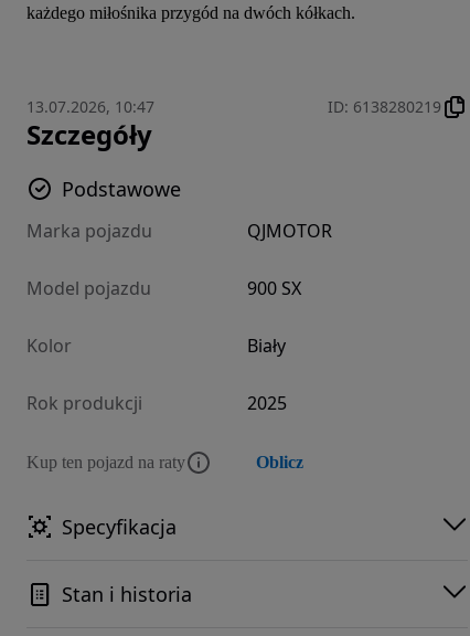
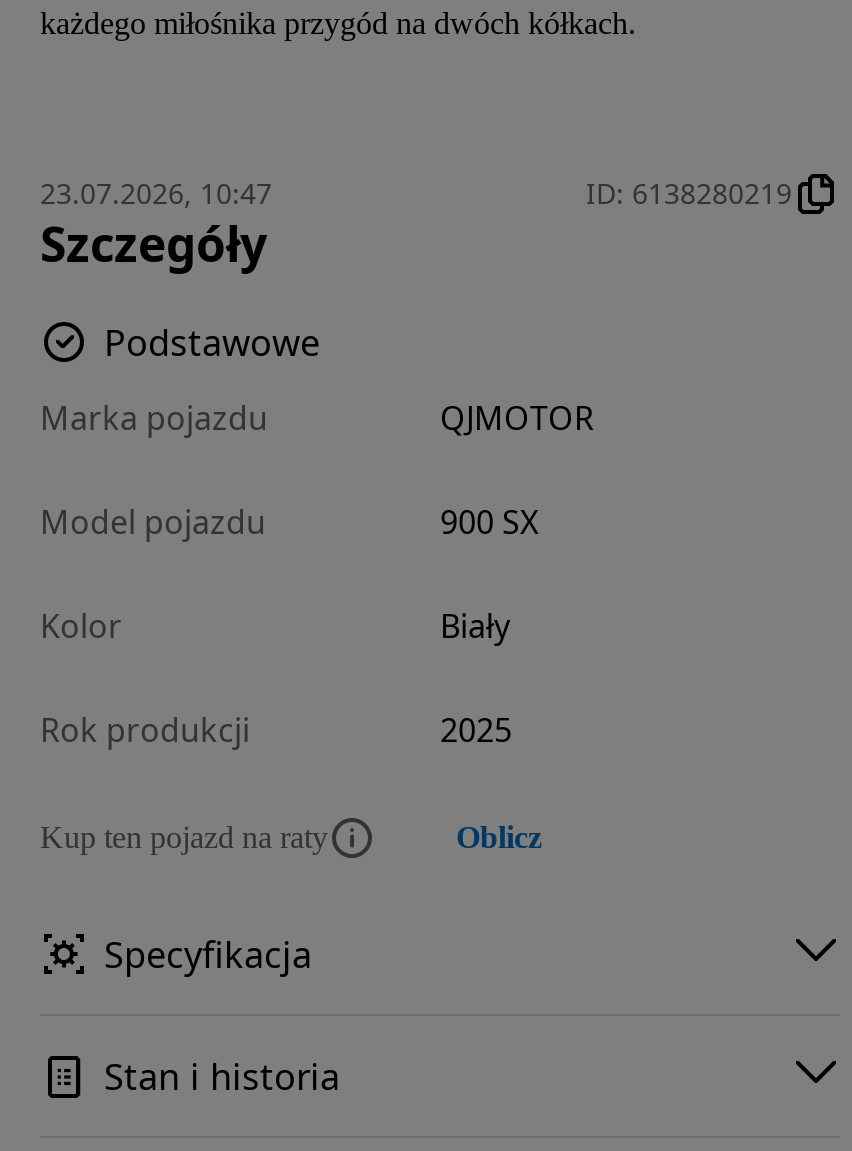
[26,96,154,117] 13.07.2026, 10:47 -> [40,174,272,212] 23.07.2026, 10:47

